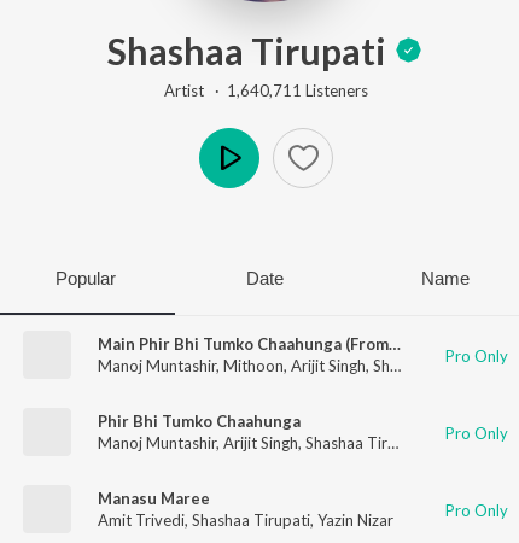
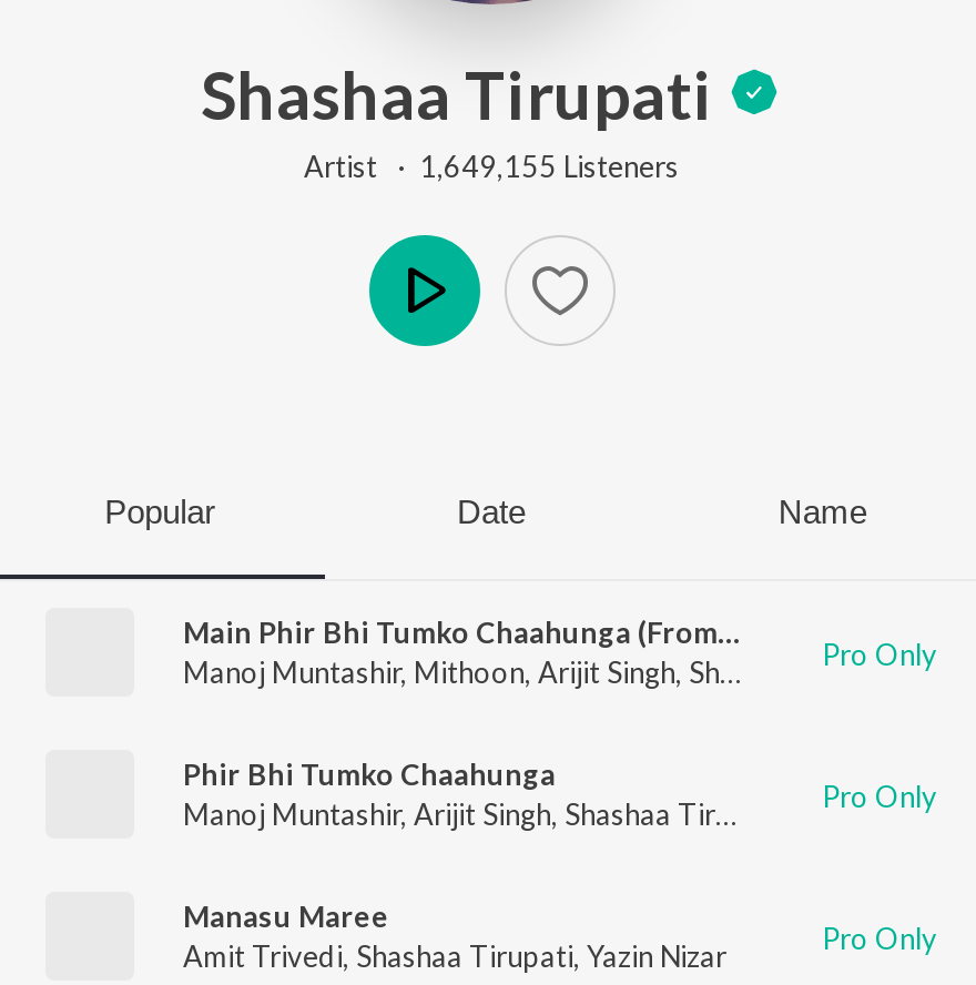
[164,80,368,100] Artist · 1,640,711 Listeners -> [304,148,679,183] Artist · 1,649,155 Listeners

